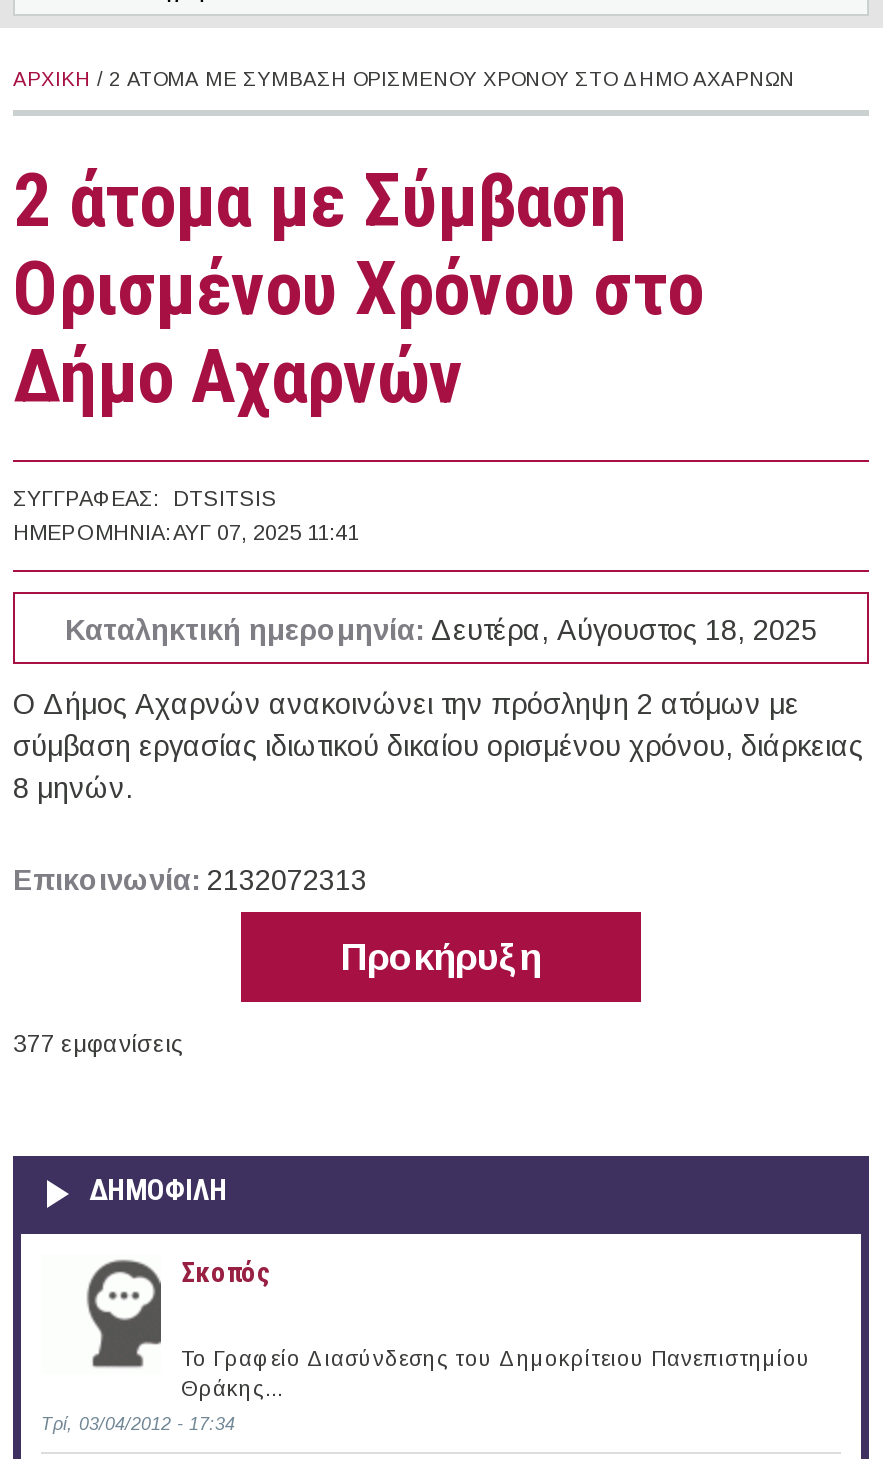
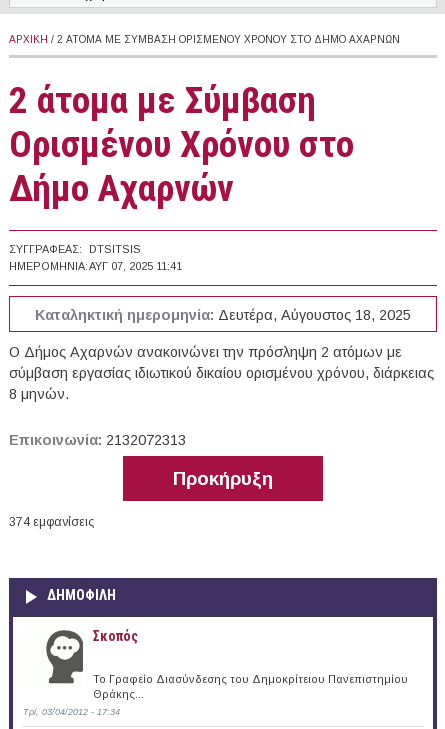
[13,1030,183,1058] 377 εμφανίσεις -> [9,515,94,529] 374 εμφανίσεις

